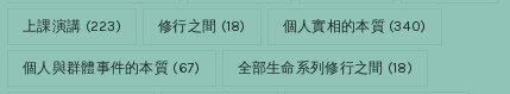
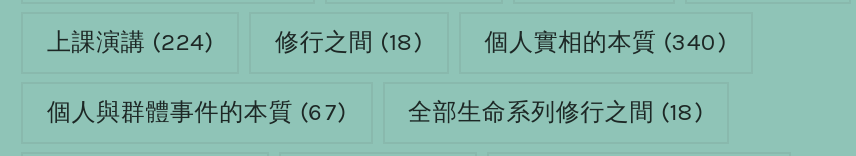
[23,18,121,35] 上課演講(223) -> [47,28,213,56] 上課演講(224)

